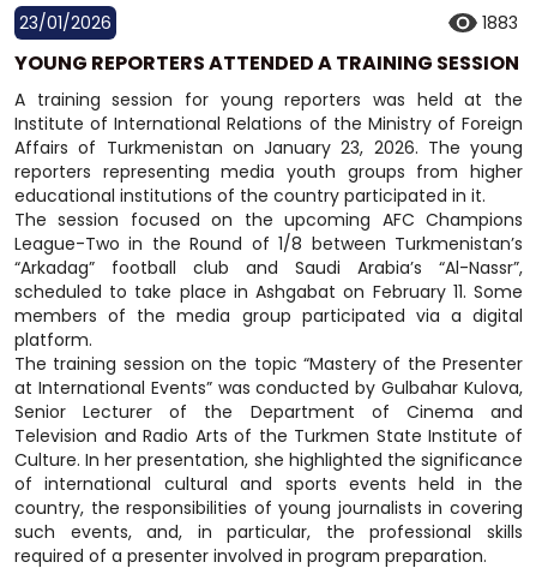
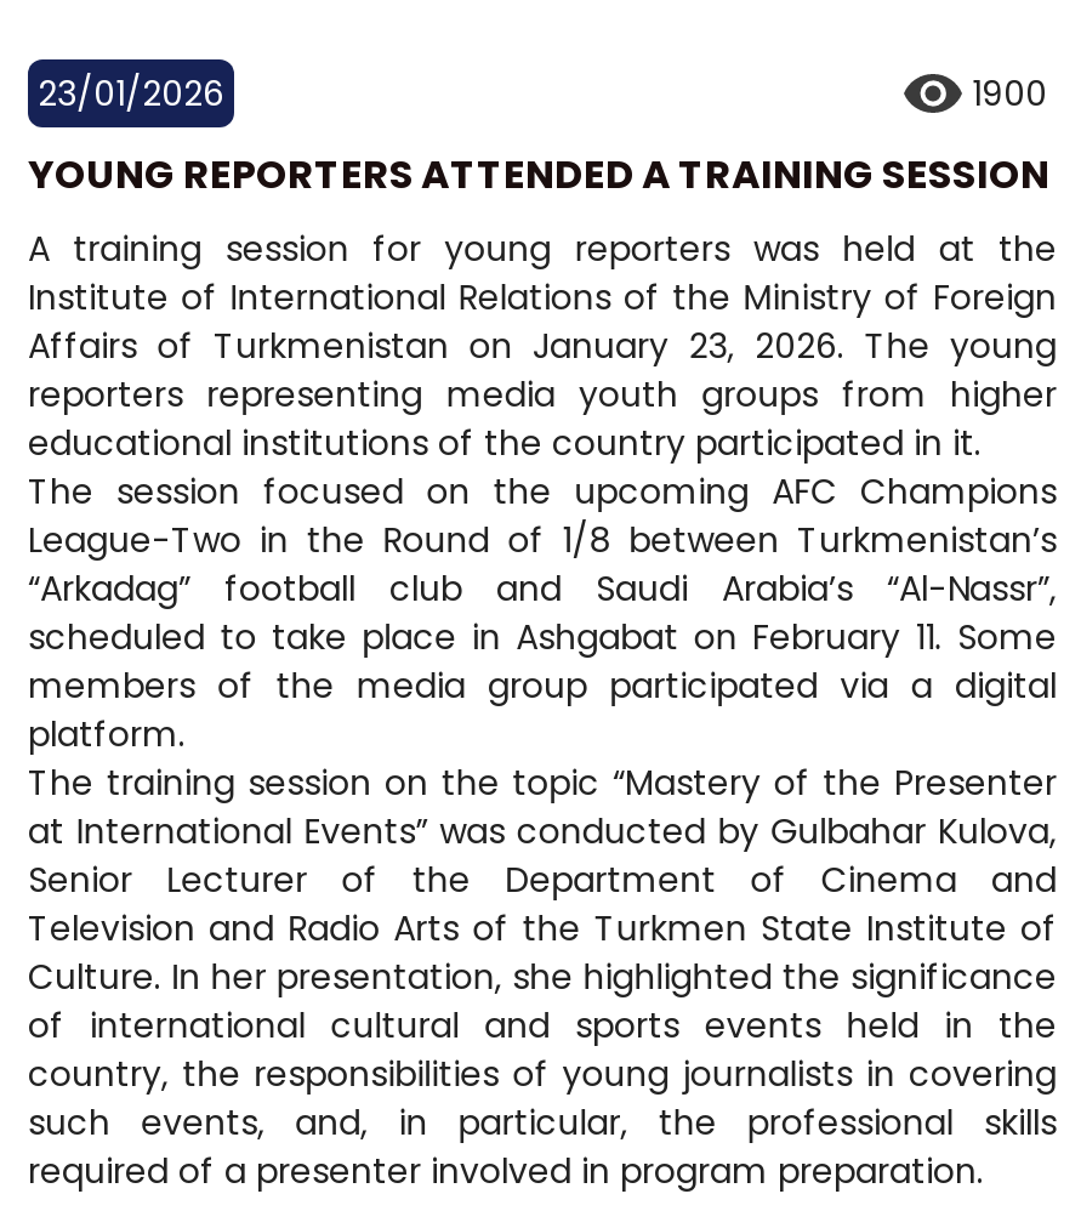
[482,11,518,35] 1883 -> [972,70,1047,119] 1900

